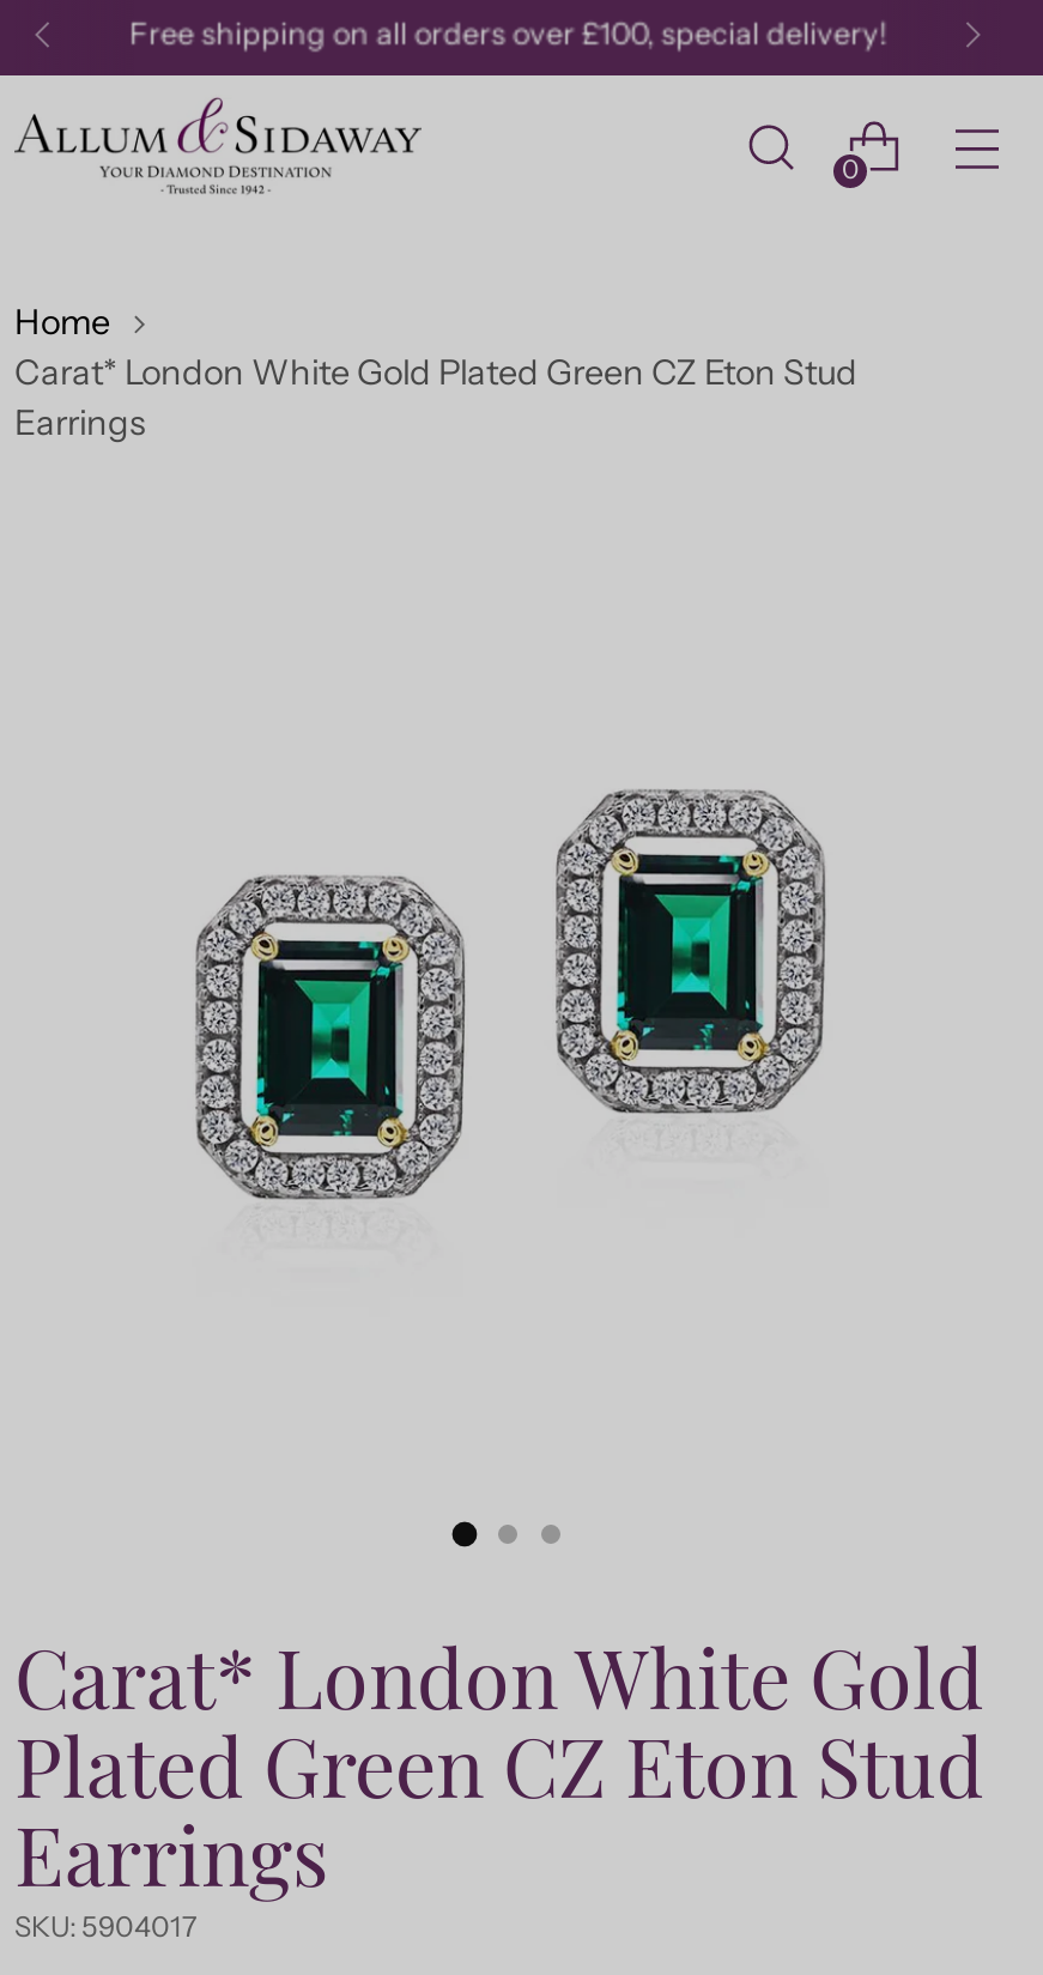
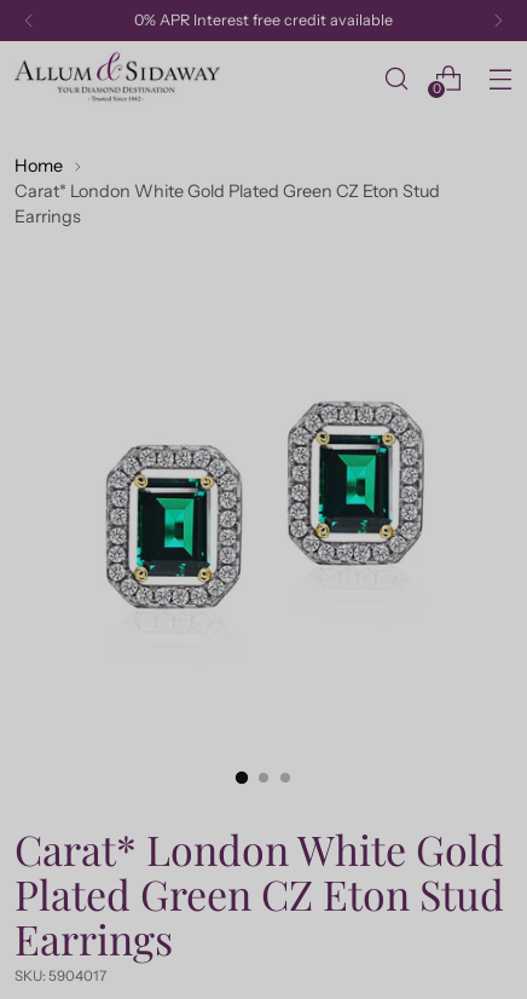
[129,16,886,52] Free shipping on all orders over £100, special delivery! -> [134,11,393,29] 0% APR Interest free credit available

